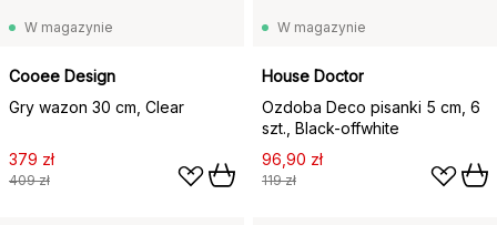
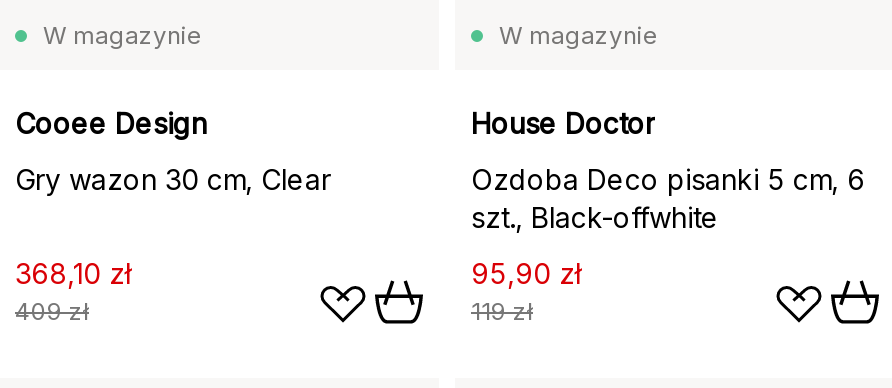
[9,150,54,168] 379 zł -> [15,256,131,290] 368,10 zł
[262,150,323,168] 96,90 zł -> [471,256,581,290] 95,90 zł

